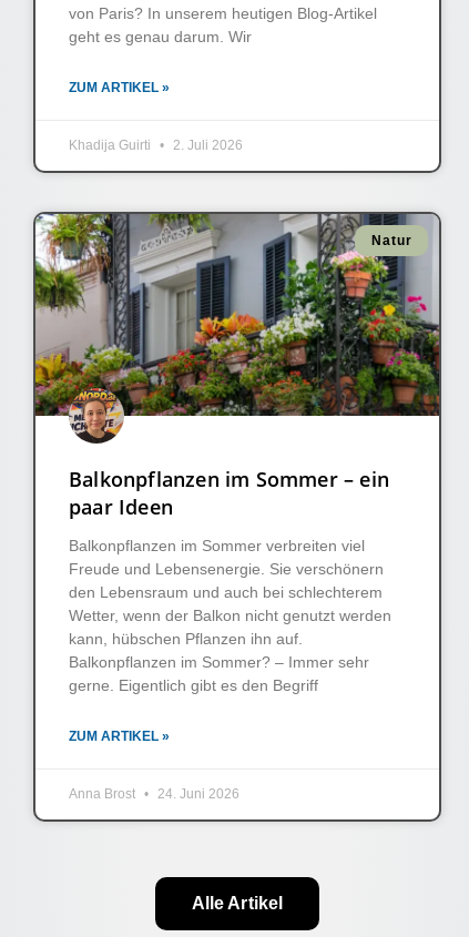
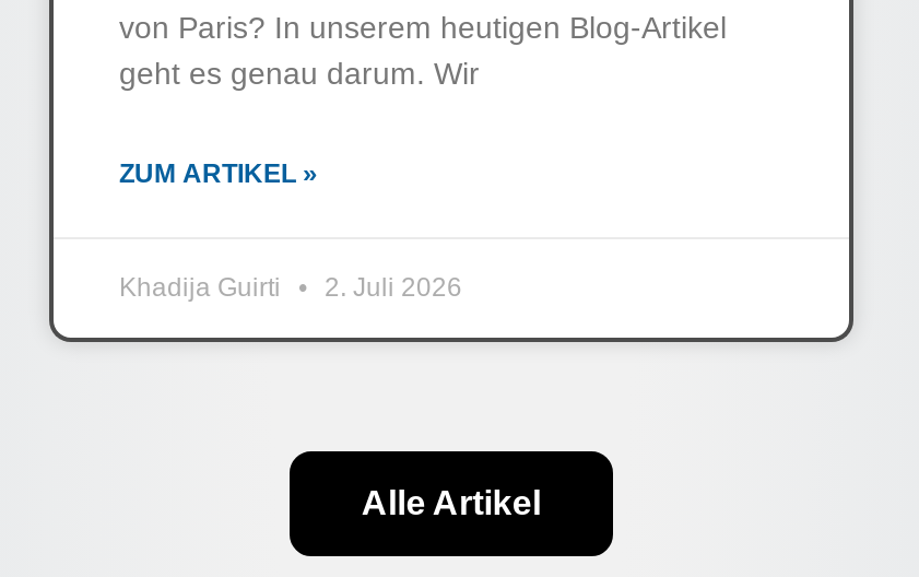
[34,211,440,445] [image] | Natur -> none
[69,466,391,744] Balkonpflanzen im Sommer – ein | paar Ideen | Balkonpflanzen im Sommer verbreiten viel | Freude und Lebensenergie. Sie verschönern | den Lebensraum und auch bei schlechterem | Wetter, wenn der Balkon nicht genutzt werden | kann, hübschen Pflanzen ihn auf. | Balkonpflanzen im Sommer? – Immer sehr | gerne. Eigentlich gibt es den Begriff | ZUM ARTIKEL » -> none
[69,787,239,802] Anna Brost | 24. Juni 2026 -> none

